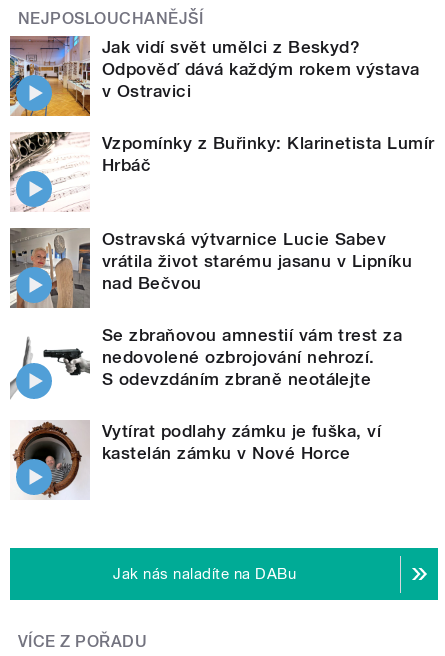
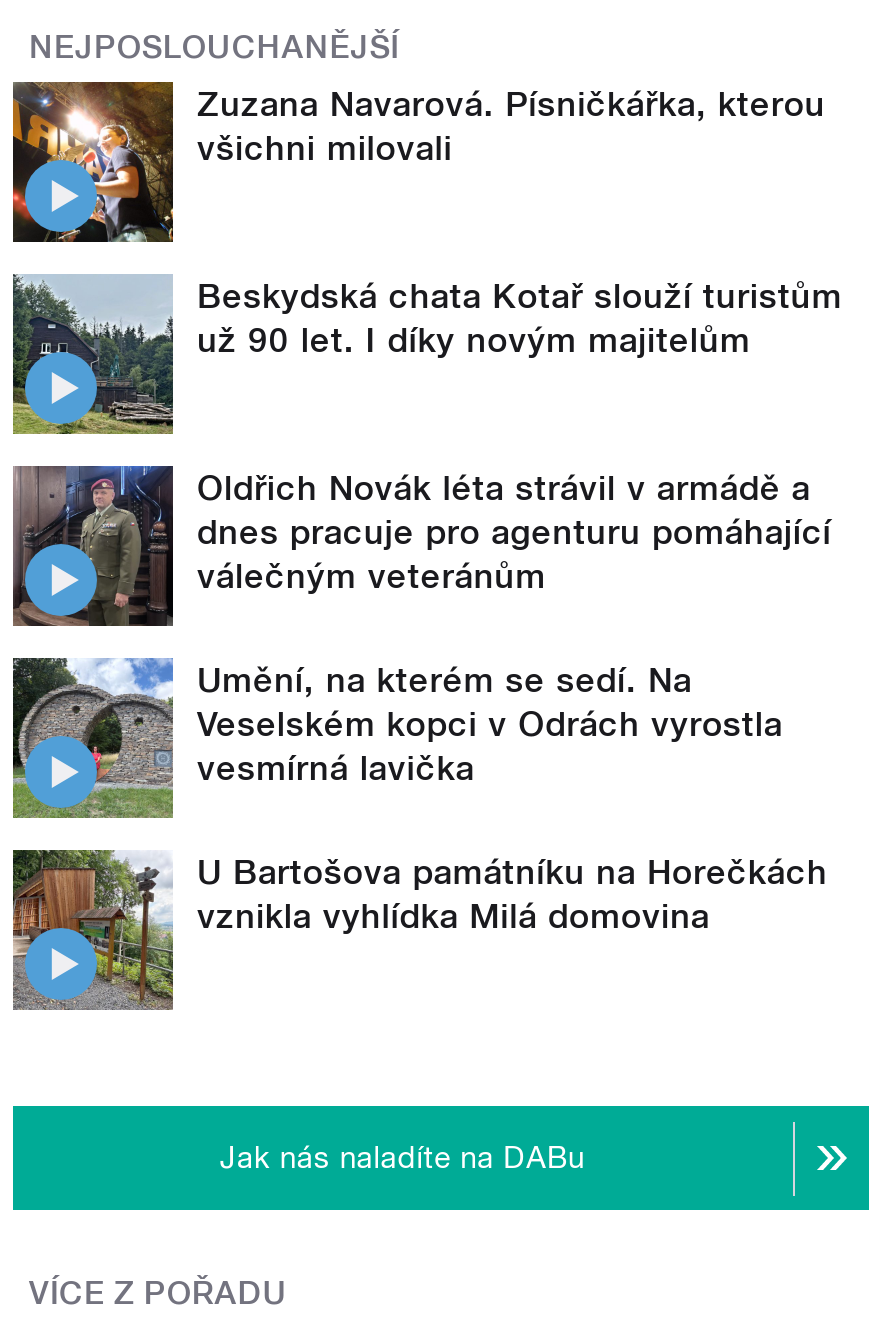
[9,35,420,117] [image] | Jak vidí svět umělci z Beskyd? | Odpověď dává každým rokem výstava | v Ostravici -> [11,80,826,244] [image] | Zuzana Navarová. Písničkářka, kterou | všichni milovali
[10,131,435,212] [image] | Vzpomínky z Buřinky: Klarinetista Lumír | Hrbáč -> [11,274,843,436] [image] | Beskydská chata Kotař slouží turistům | už 90 let. I díky novým majitelům
[10,228,412,309] [image] | Ostravská výtvarnice Lucie Sabev | vrátila život starému jasanu v Lipníku | nad Bečvou -> [11,464,832,628] [image] | Oldřich Novák léta strávil v armádě a | dnes pracuje pro agenturu pomáhající | válečným veteránům
[10,324,402,404] [image] | Se zbraňovou amnestií vám trest za | nedovolené ozbrojování nehrozí. | S odevzdáním zbraně neotálejte -> [11,656,783,820] [image] | Umění, na kterém se sedí. Na | Veselském kopci v Odrách vyrostla | vesmírná lavička
[10,420,381,500] [image] | Vytírat podlahy zámku je fuška, ví | kastelán zámku v Nové Horce -> [11,848,828,1012] [image] | U Bartošova památníku na Horečkách | vznikla vyhlídka Milá domovina

